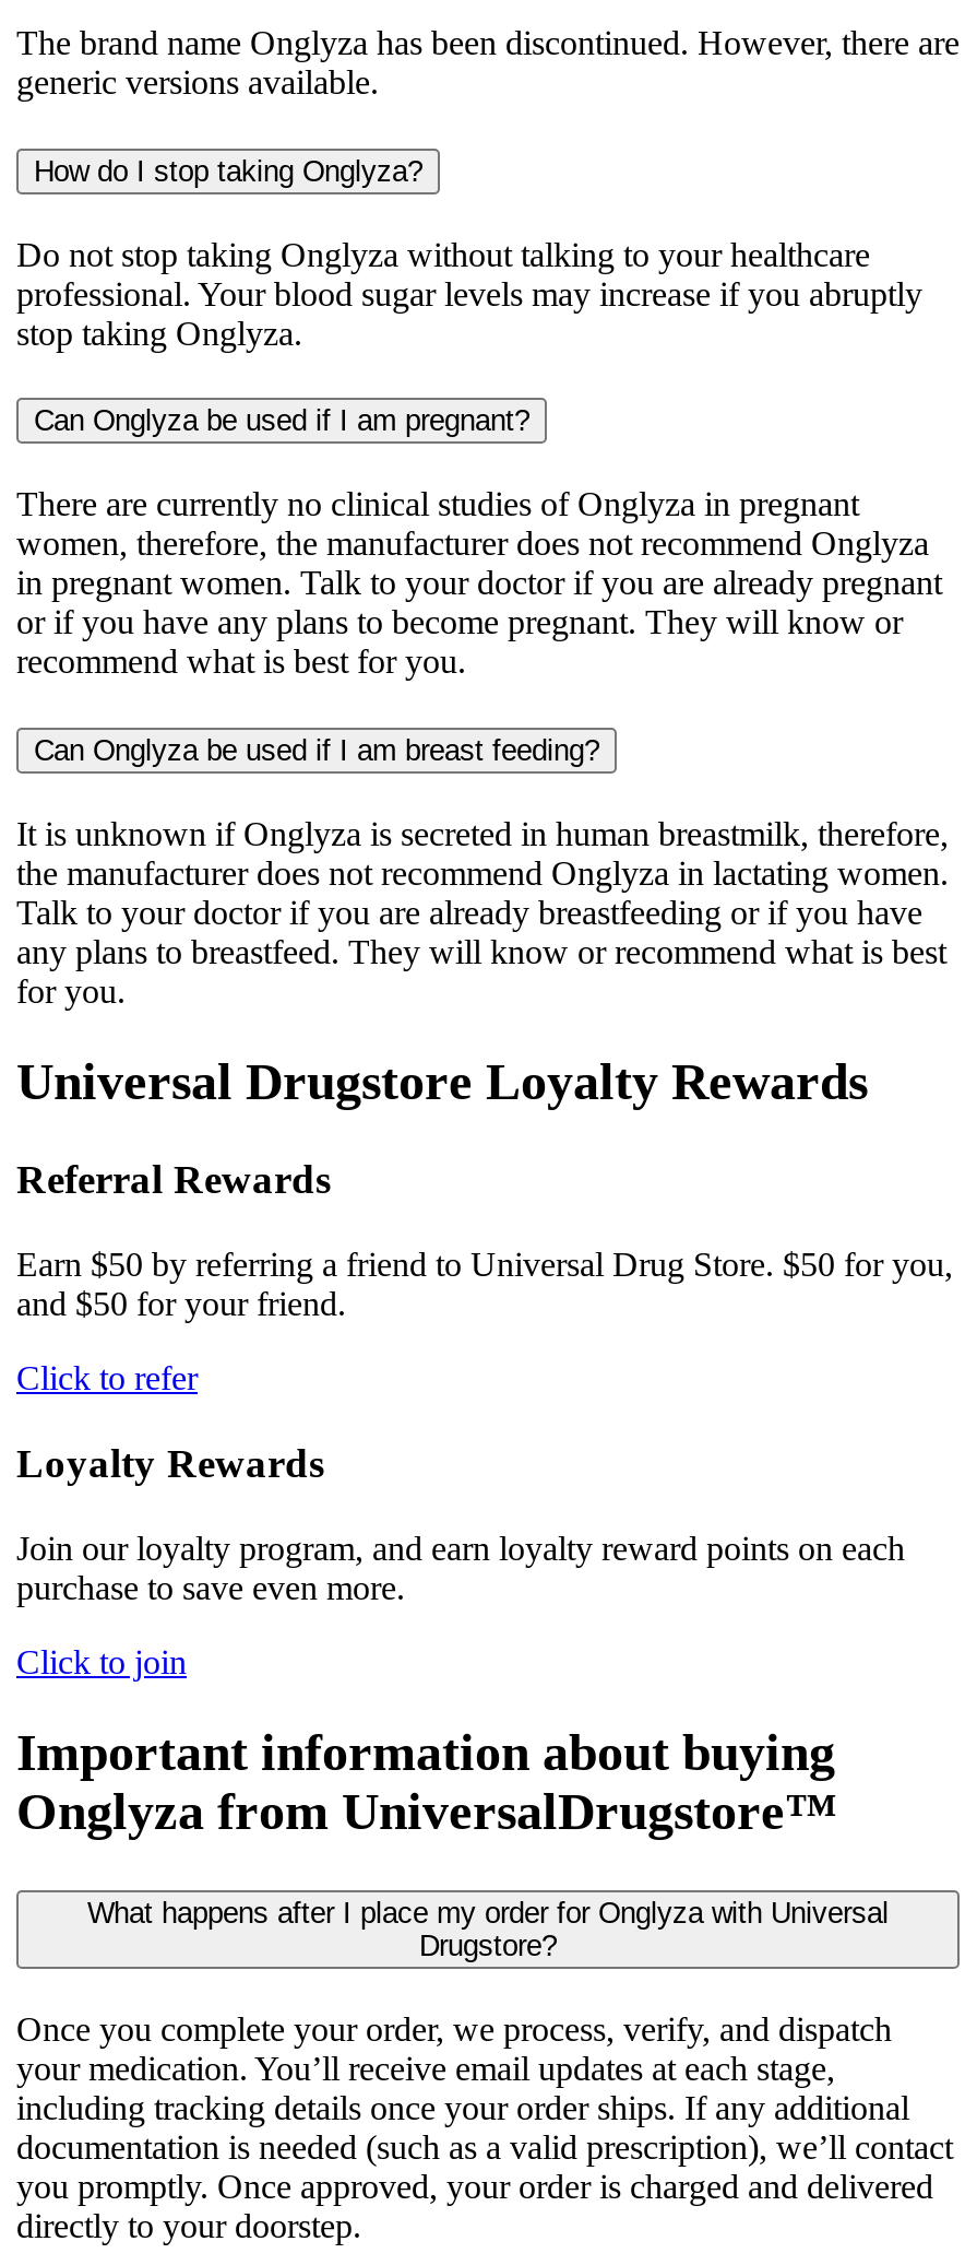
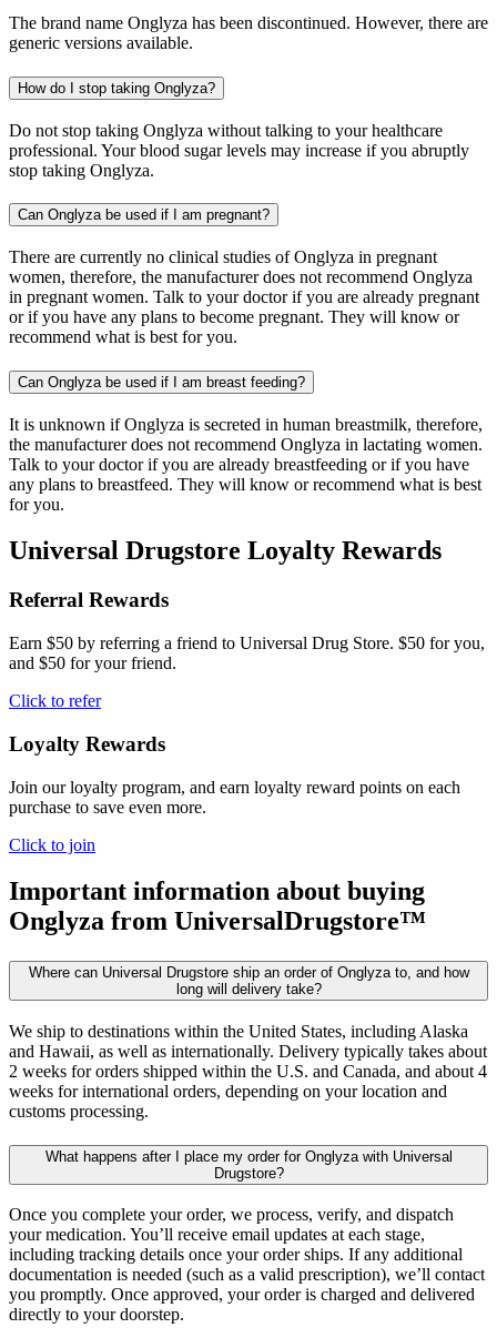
none -> [9,964,487,1121] Where can Universal Drugstore ship an order of Onglyza to, and how | long will delivery take? | We ship to destinations within the United States, including Alaska | and Hawaii, as well as internationally. Delivery typically takes about | 2 weeks for orders shipped within the U.S. and Canada, and about 4 | weeks for international orders, depending on your location and | customs processing.

